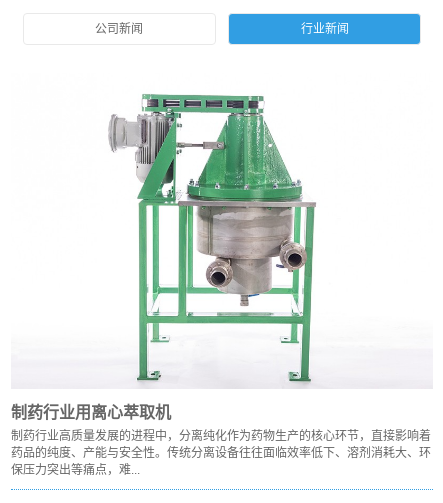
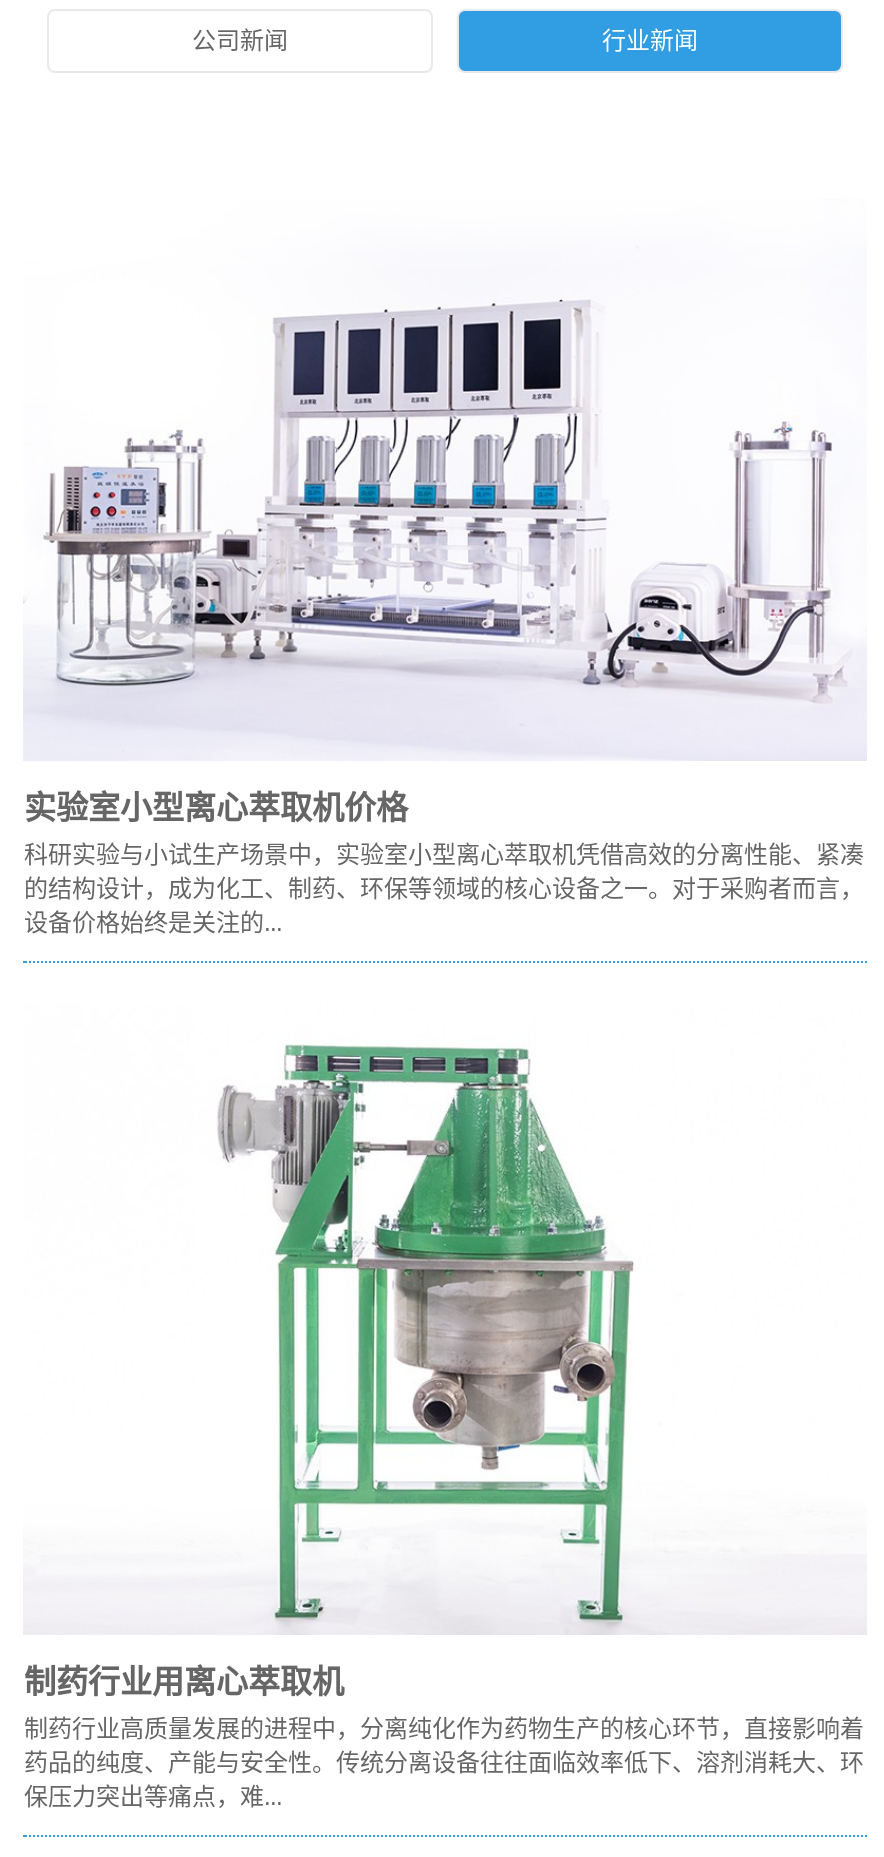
none -> [24,299,864,937] [image] | 实验室小型离心萃取机价格 | 科研实验与小试生产场景中，实验室小型离心萃取机凭借高效的分离性能、紧凑 | 的结构设计，成为化工、制药、环保等领域的核心设备之一。对于采购者而言， | 设备价格始终是关注的...

